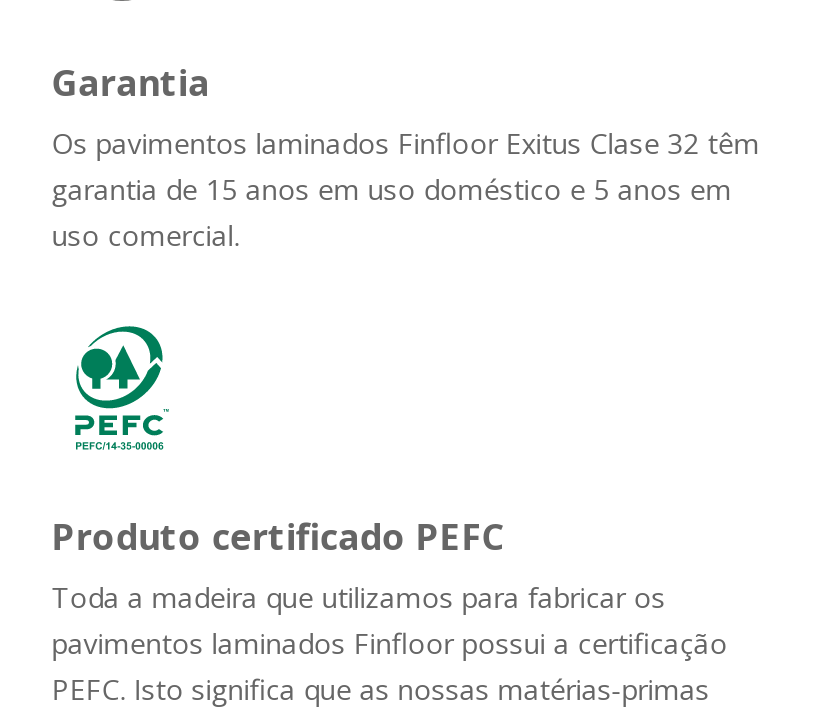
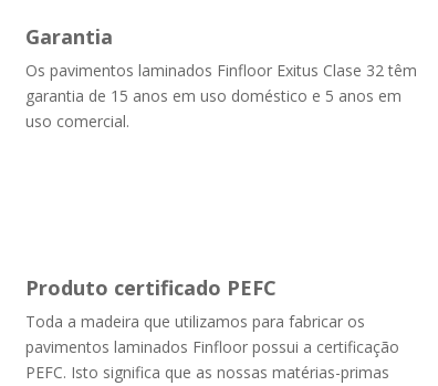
[72,324,170,452] [image] -> none

